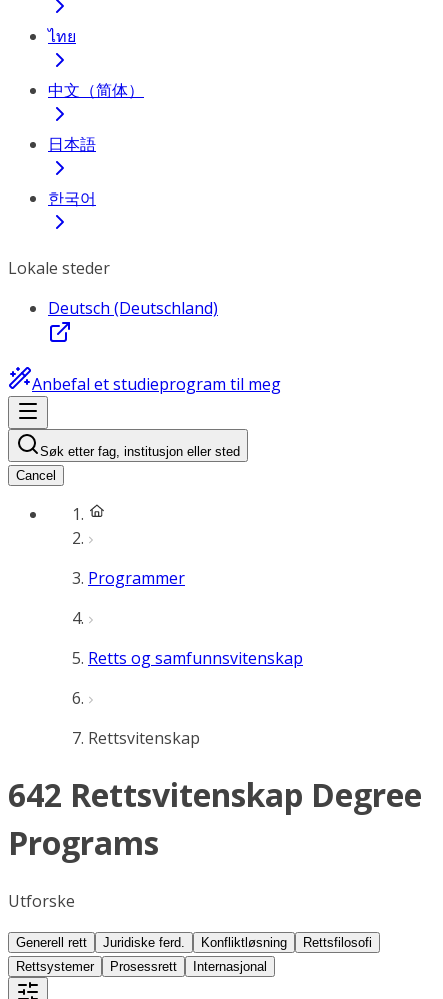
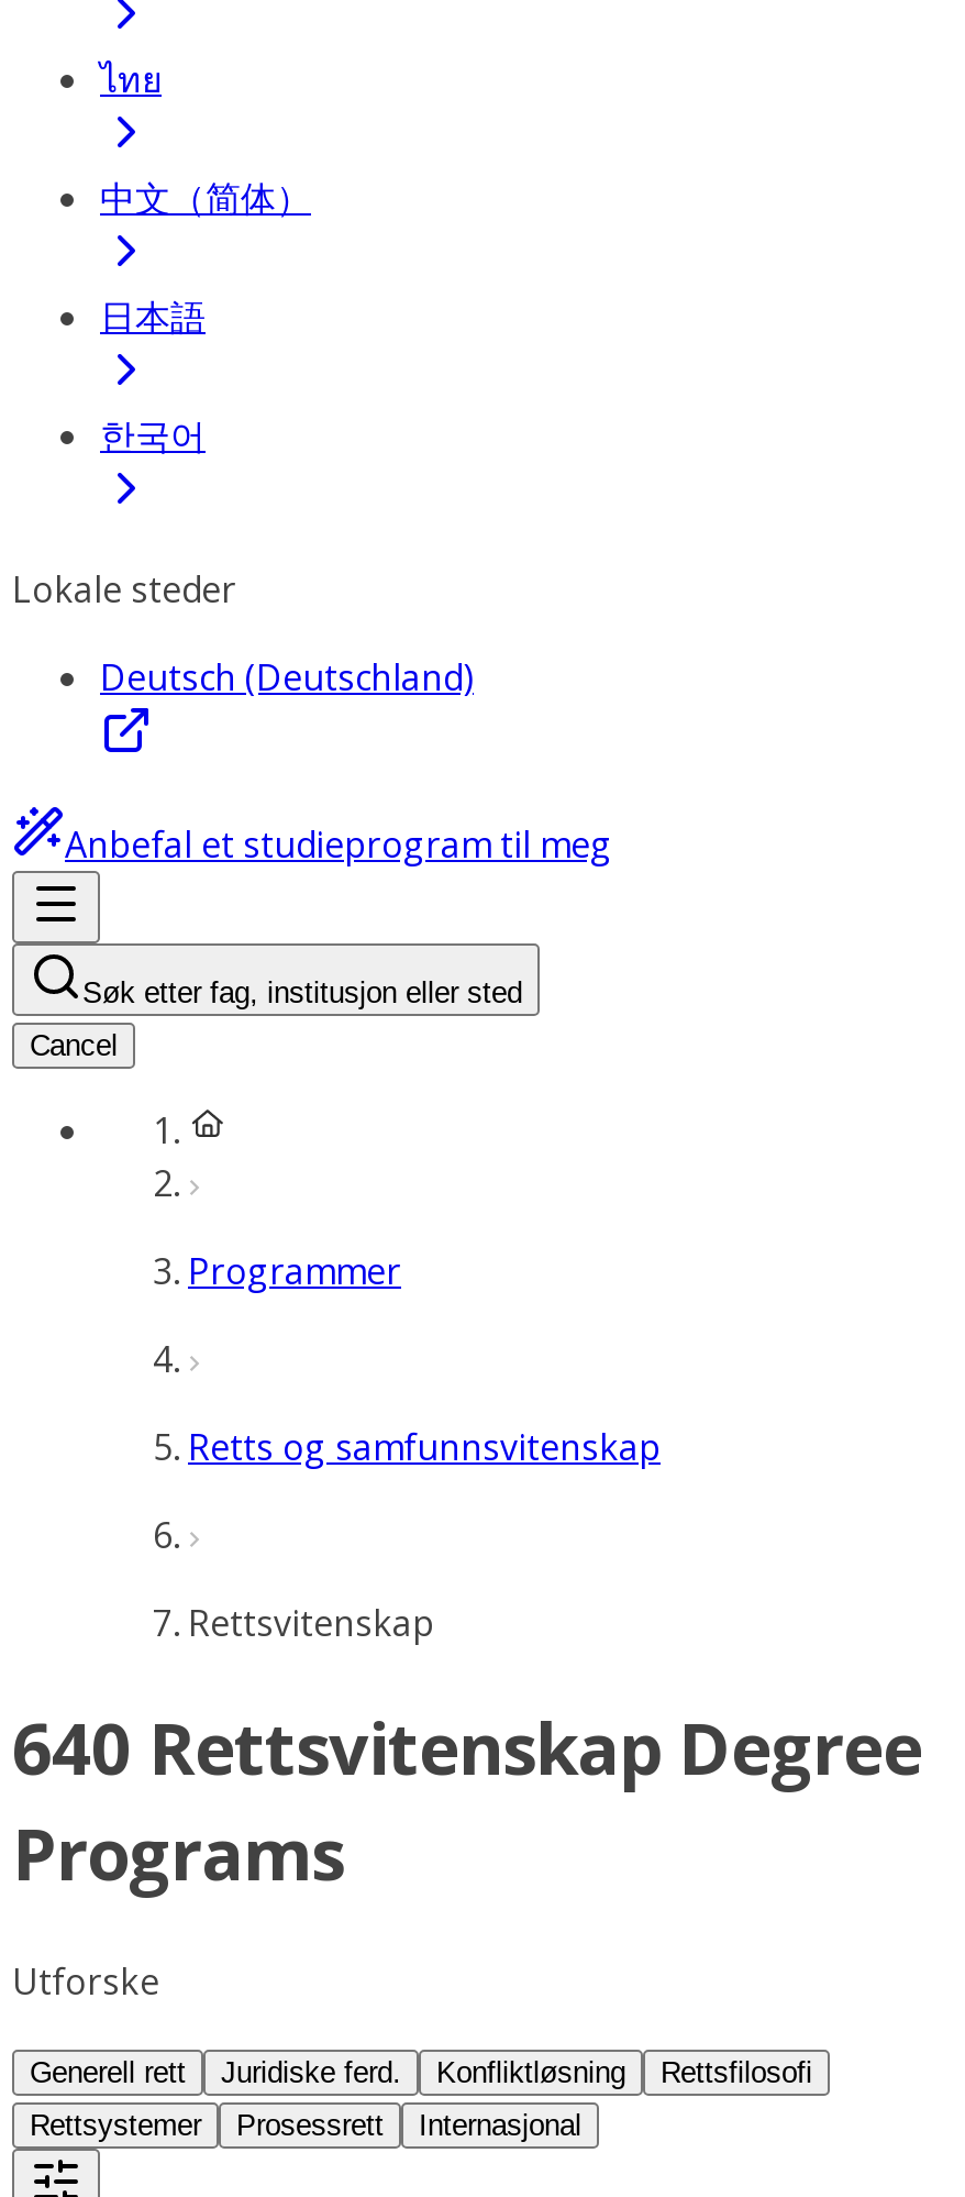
[8,773,422,816] 642 Rettsvitenskap Degree -> [12,1701,922,1795] 640 Rettsvitenskap Degree

